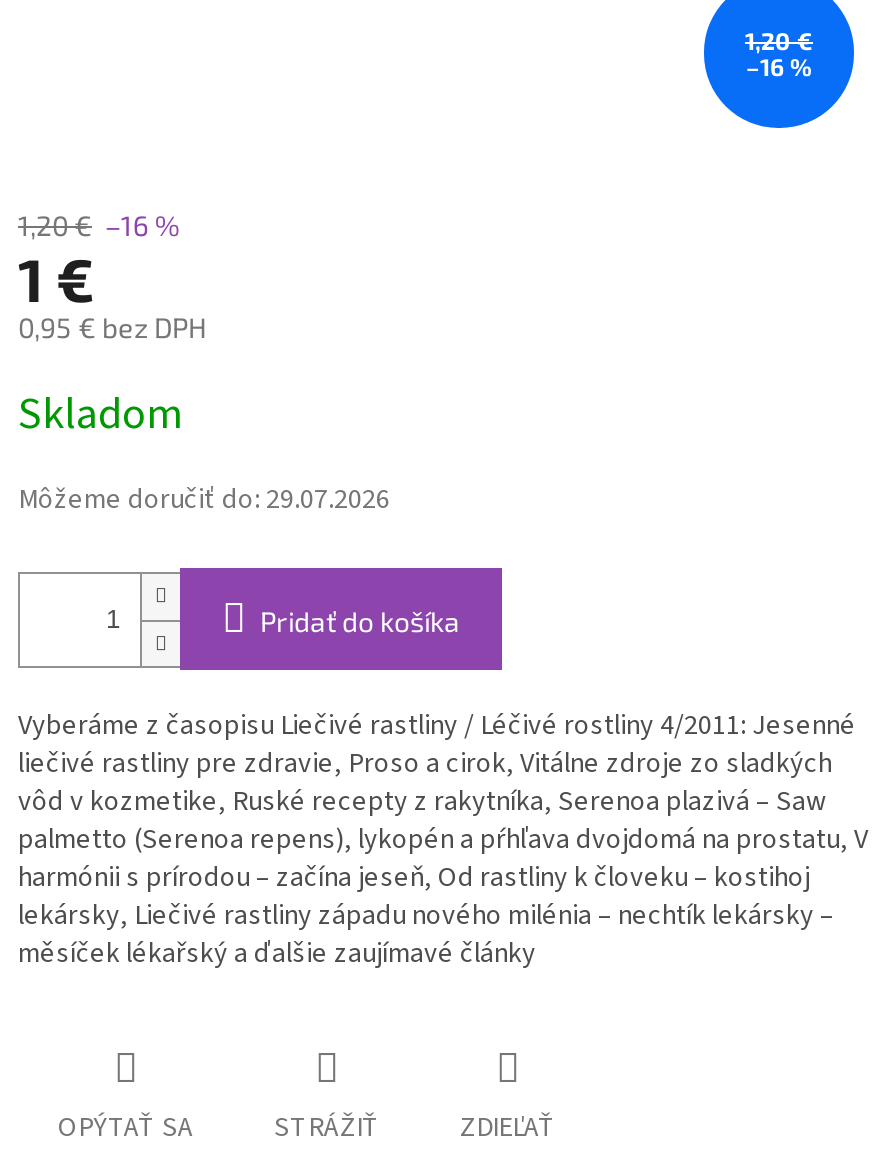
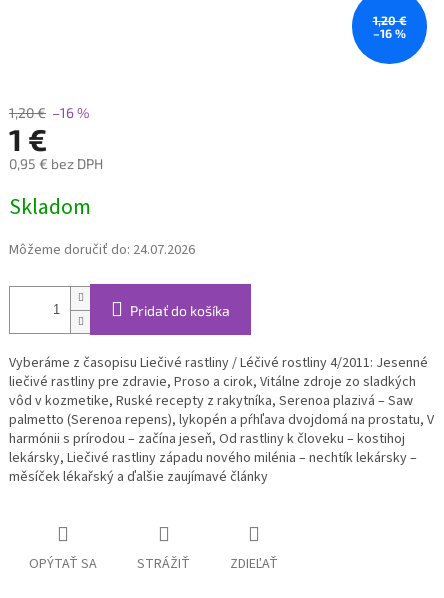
[18,481,390,521] Môžeme doručiť do: 29.07.2026 -> [9,240,195,260] Môžeme doručiť do: 24.07.2026

